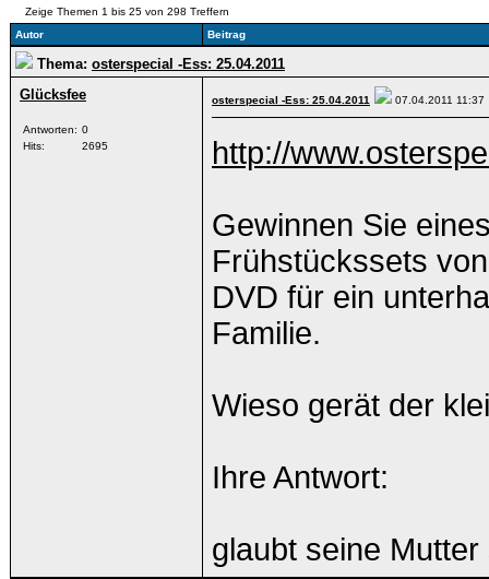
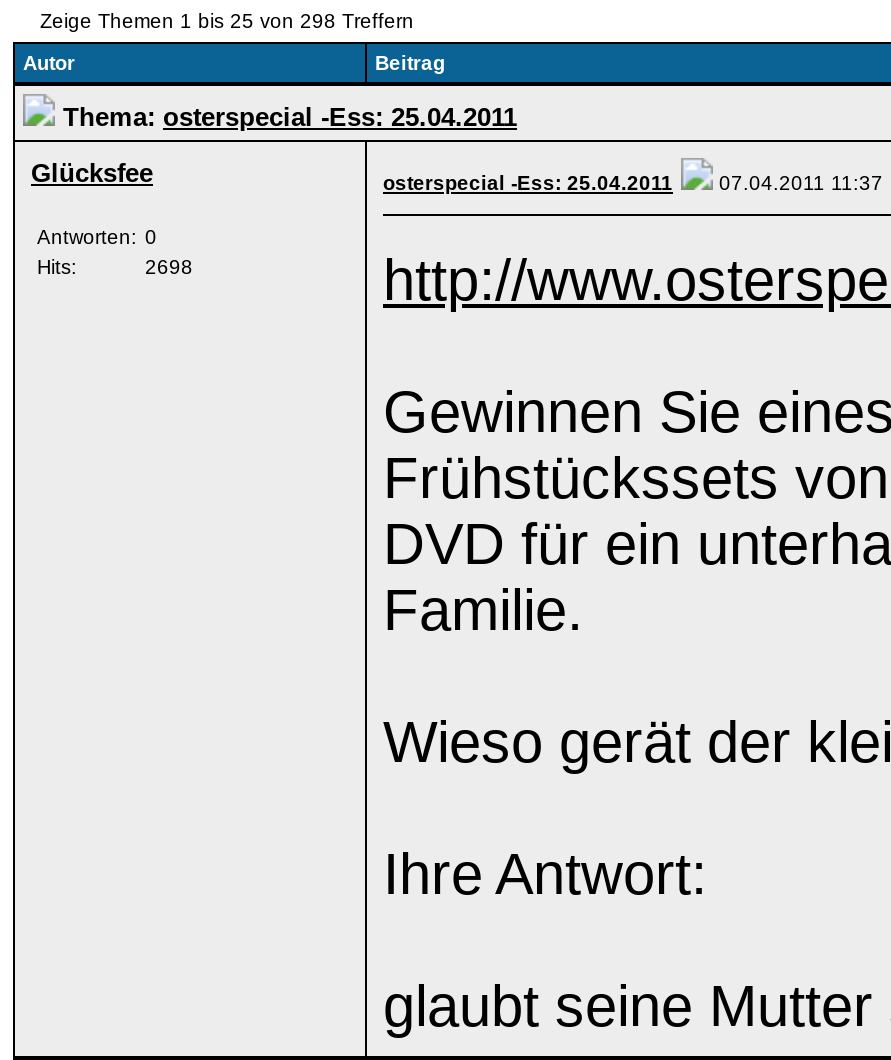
[82,140,108,152] 2695 -> [145,256,193,278] 2698

